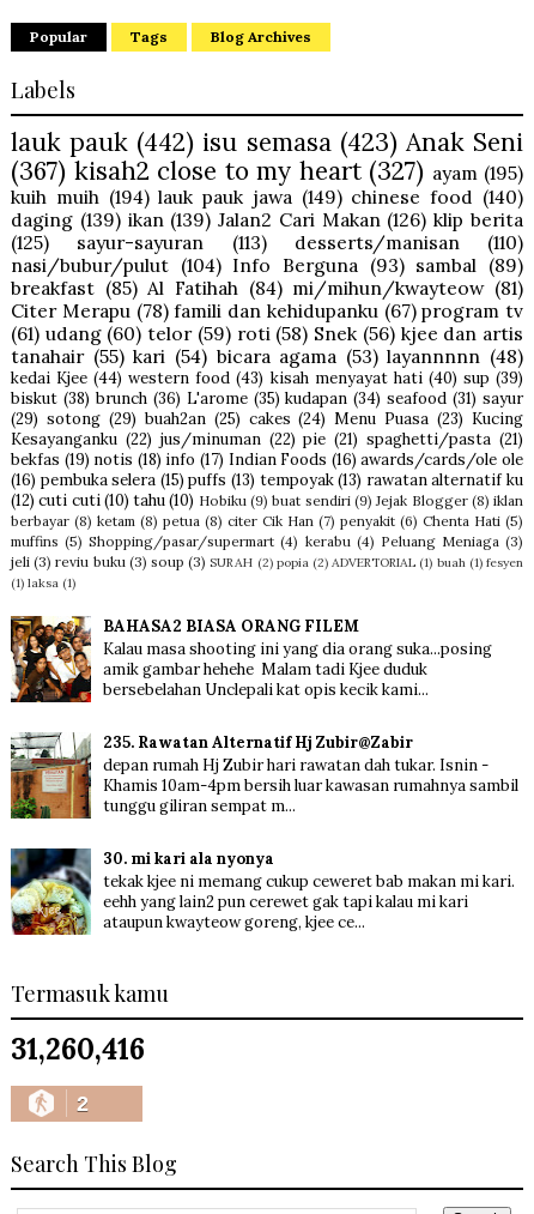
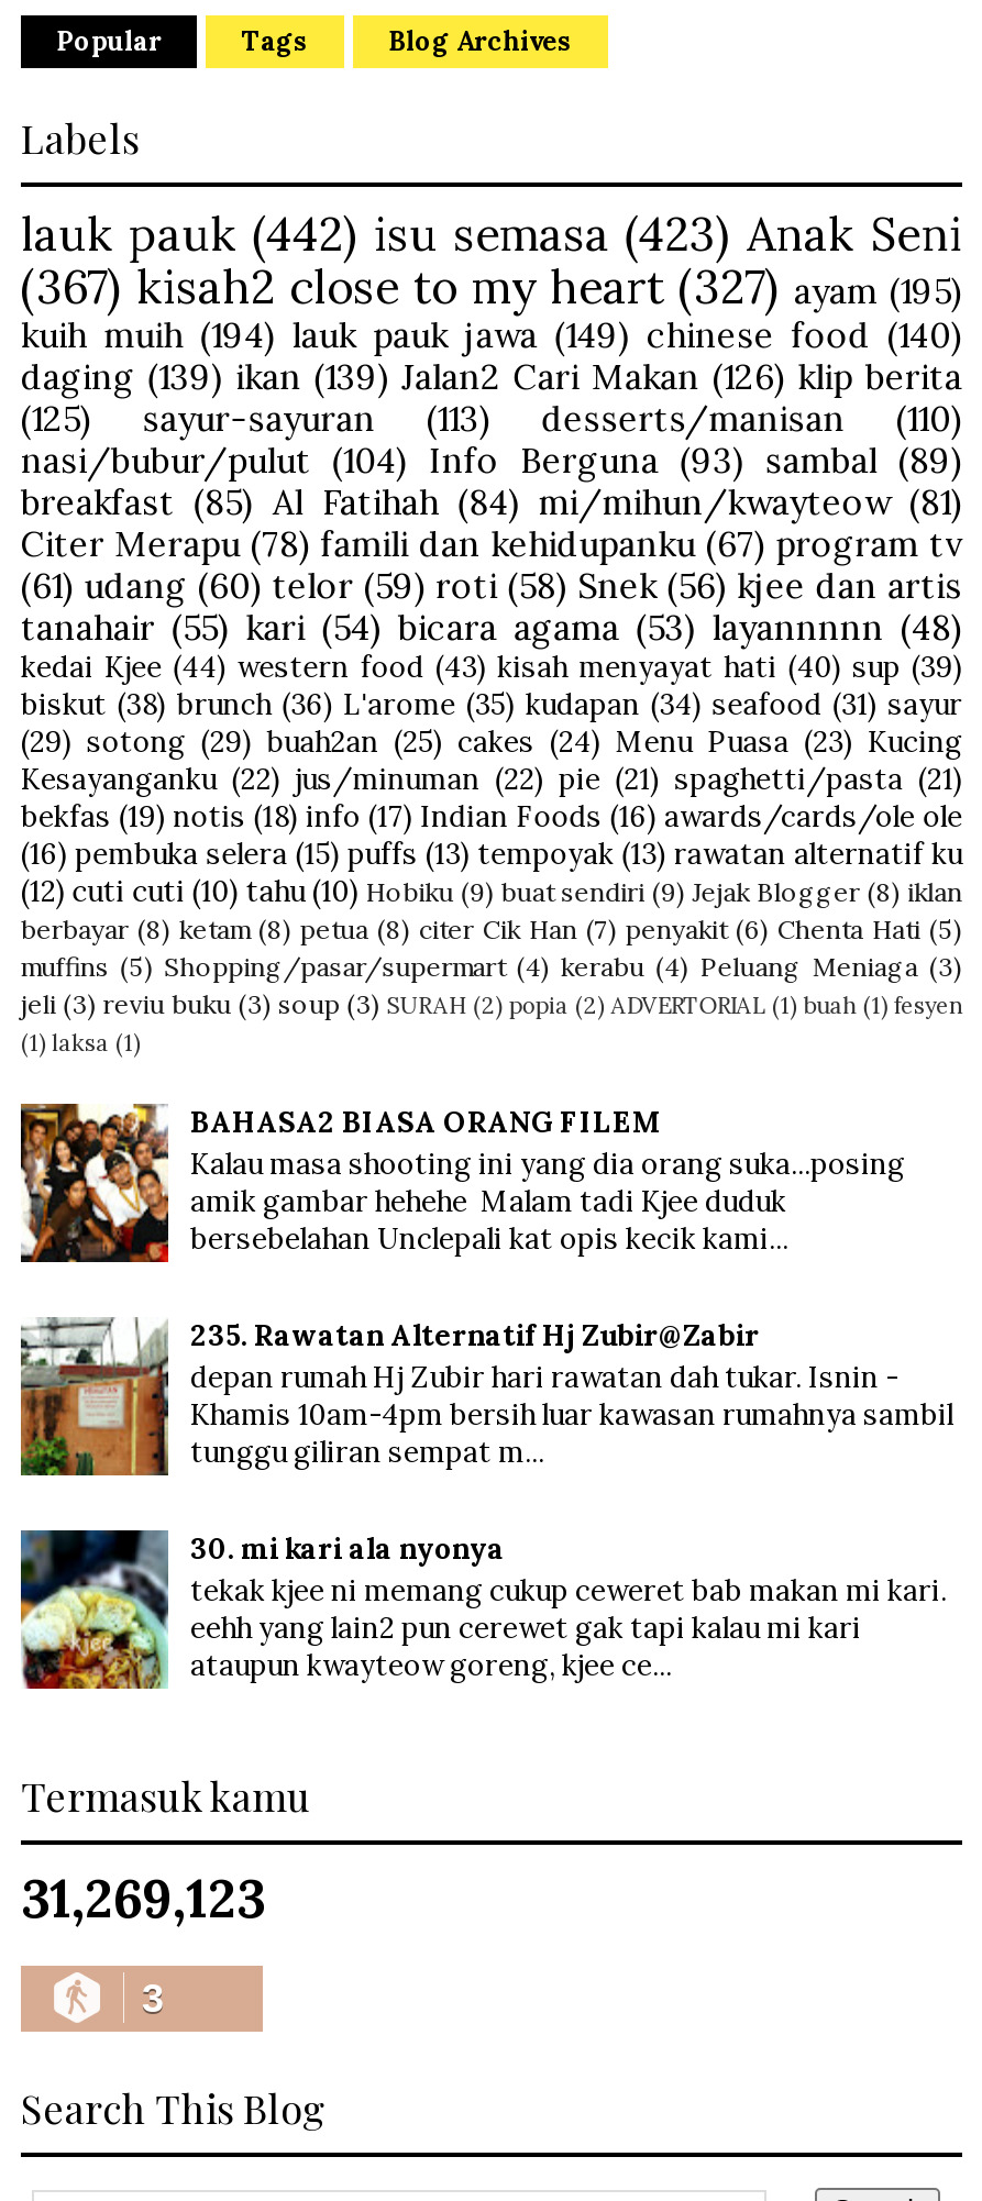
[11,1030,145,1067] 31,260,416 -> [21,1864,265,1932] 31,269,123
[77,1091,86,1115] 2 -> [142,1976,159,2020] 3

